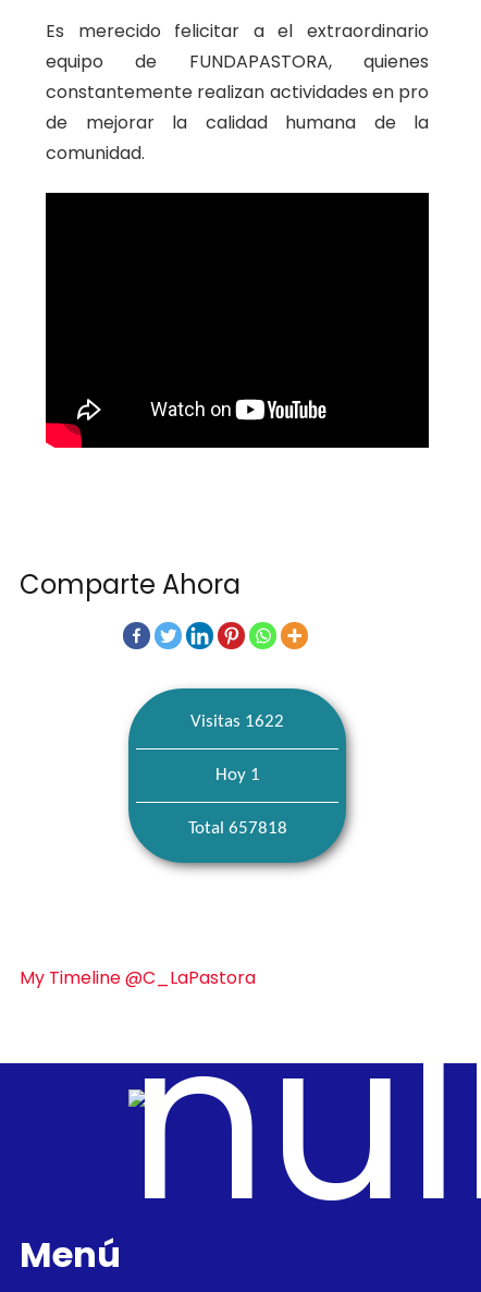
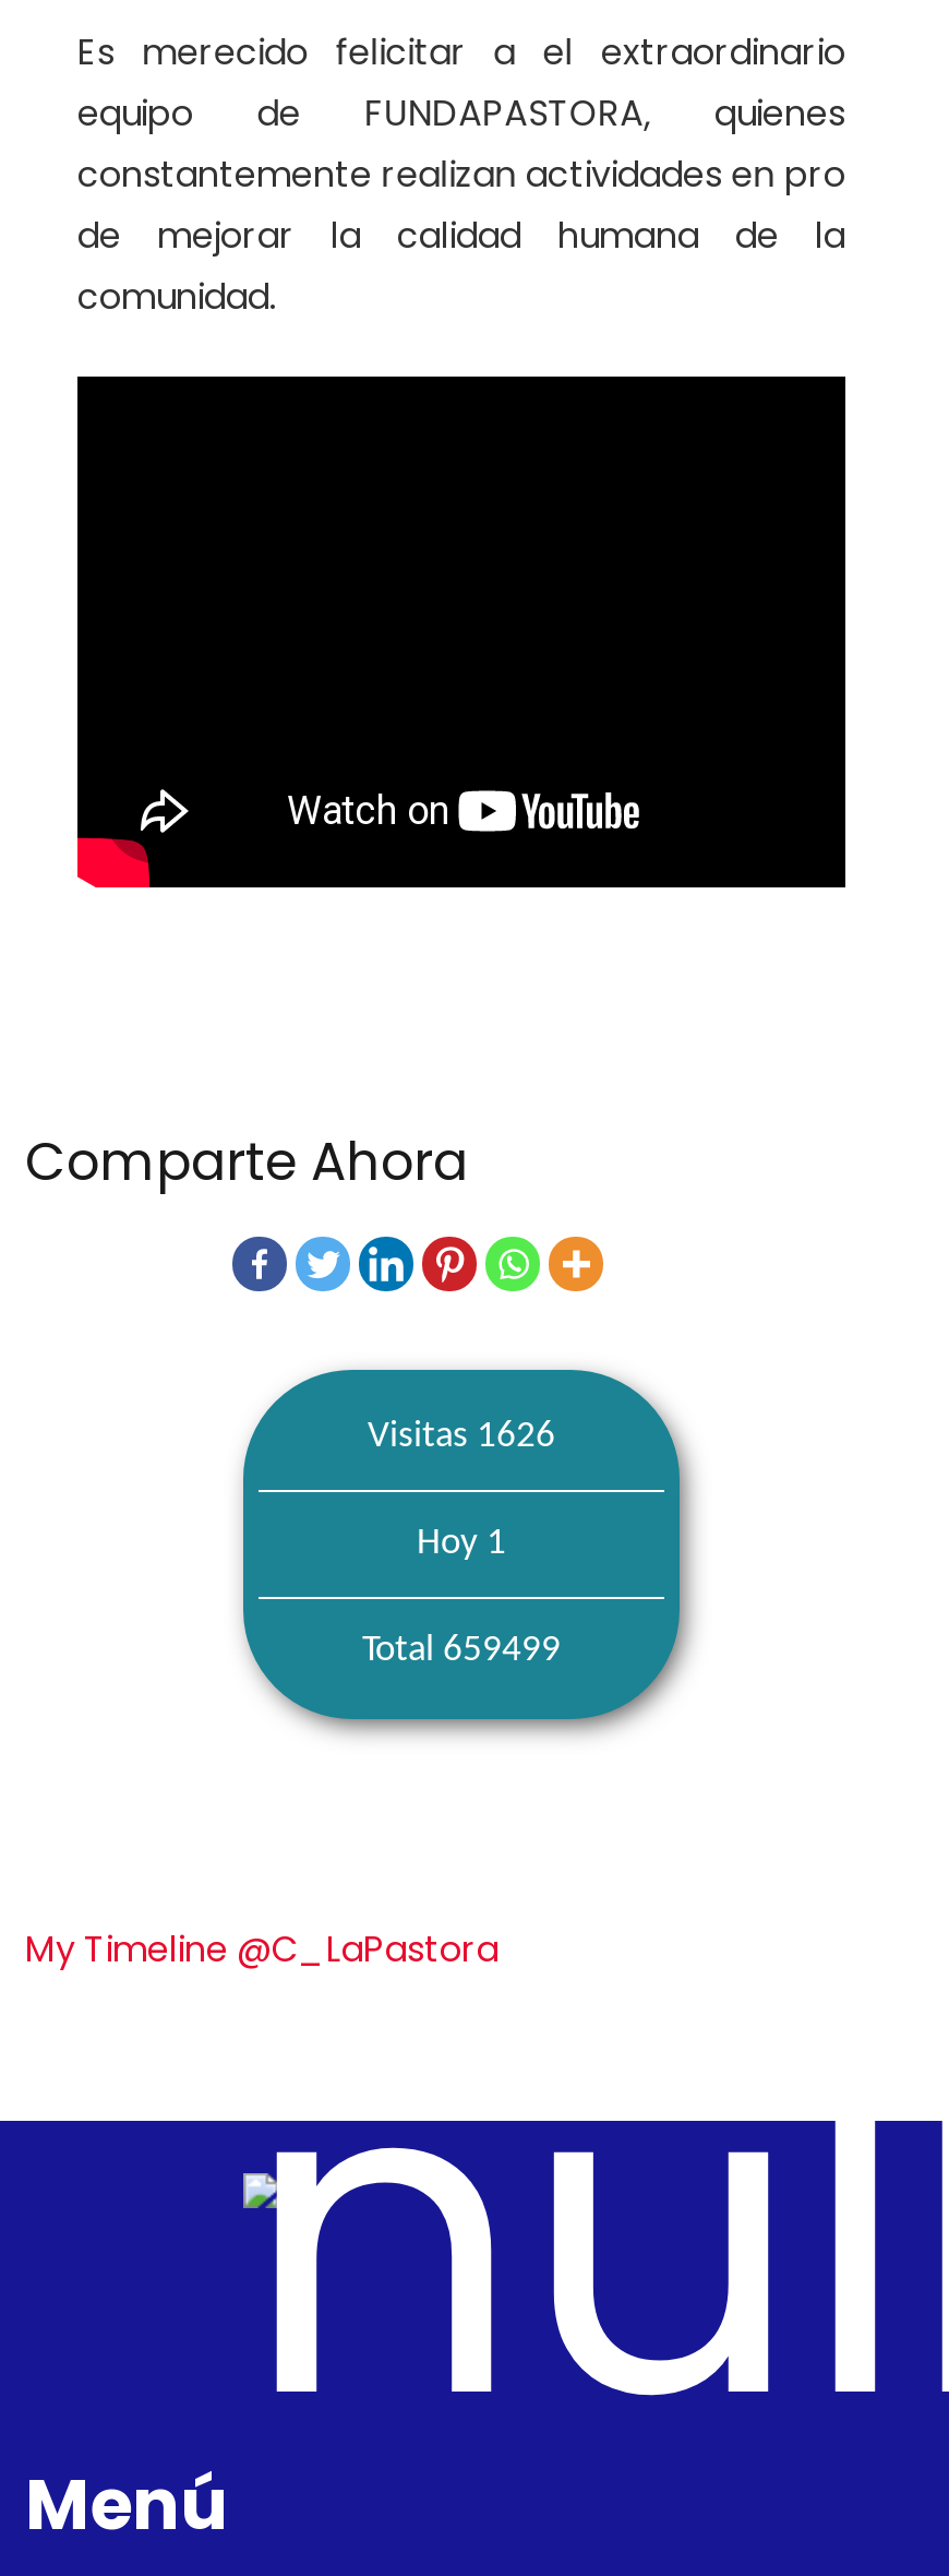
[190,713,284,731] Visitas 1622 -> [368,1418,555,1455] Visitas 1626
[188,819,287,838] Total 657818 -> [362,1632,561,1669] Total 659499

